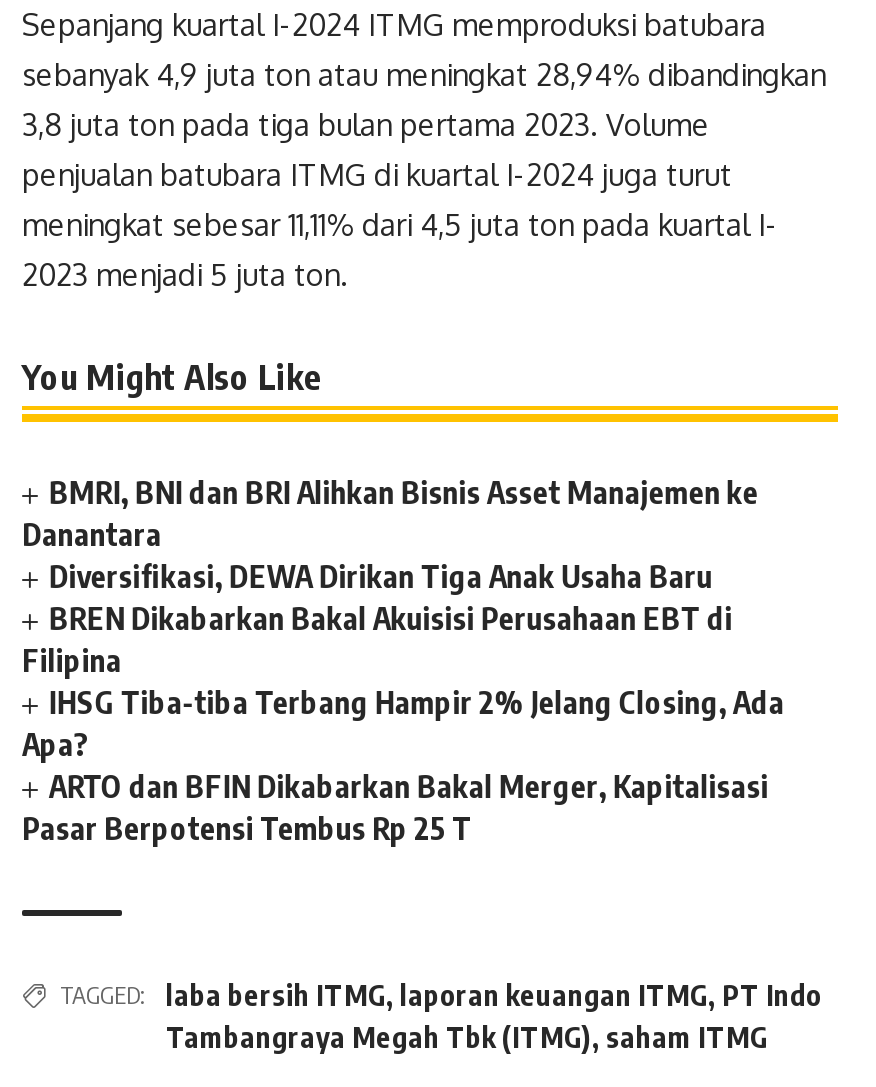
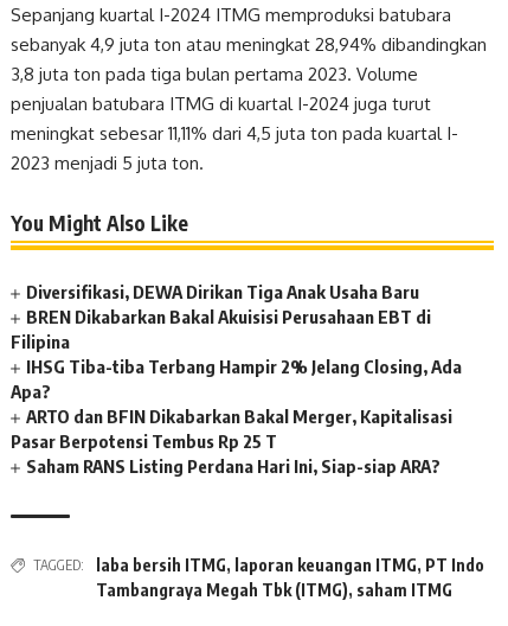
[22,474,759,552] BMRI, BNI dan BRI Alihkan Bisnis Asset Manajemen ke | Danantara -> none
moved [22,558,785,846] -> [11,281,462,452]: Diversifikasi, DEWA Dirikan Tiga Anak Usaha Baru | BREN Dikabarkan Bakal Akuisisi Perusahaan EBT di | Filipina | IHSG Tiba-tiba Terbang Hampir 2% Jelang Closing, Ada | Apa? | ARTO dan BFIN Dikabarkan Bakal Merger, Kapitalisasi | Pasar Berpotensi Tembus Rp 25 T
none -> [27,455,441,477] Saham RANS Listing Perdana Hari Ini, Siap-siap ARA?

